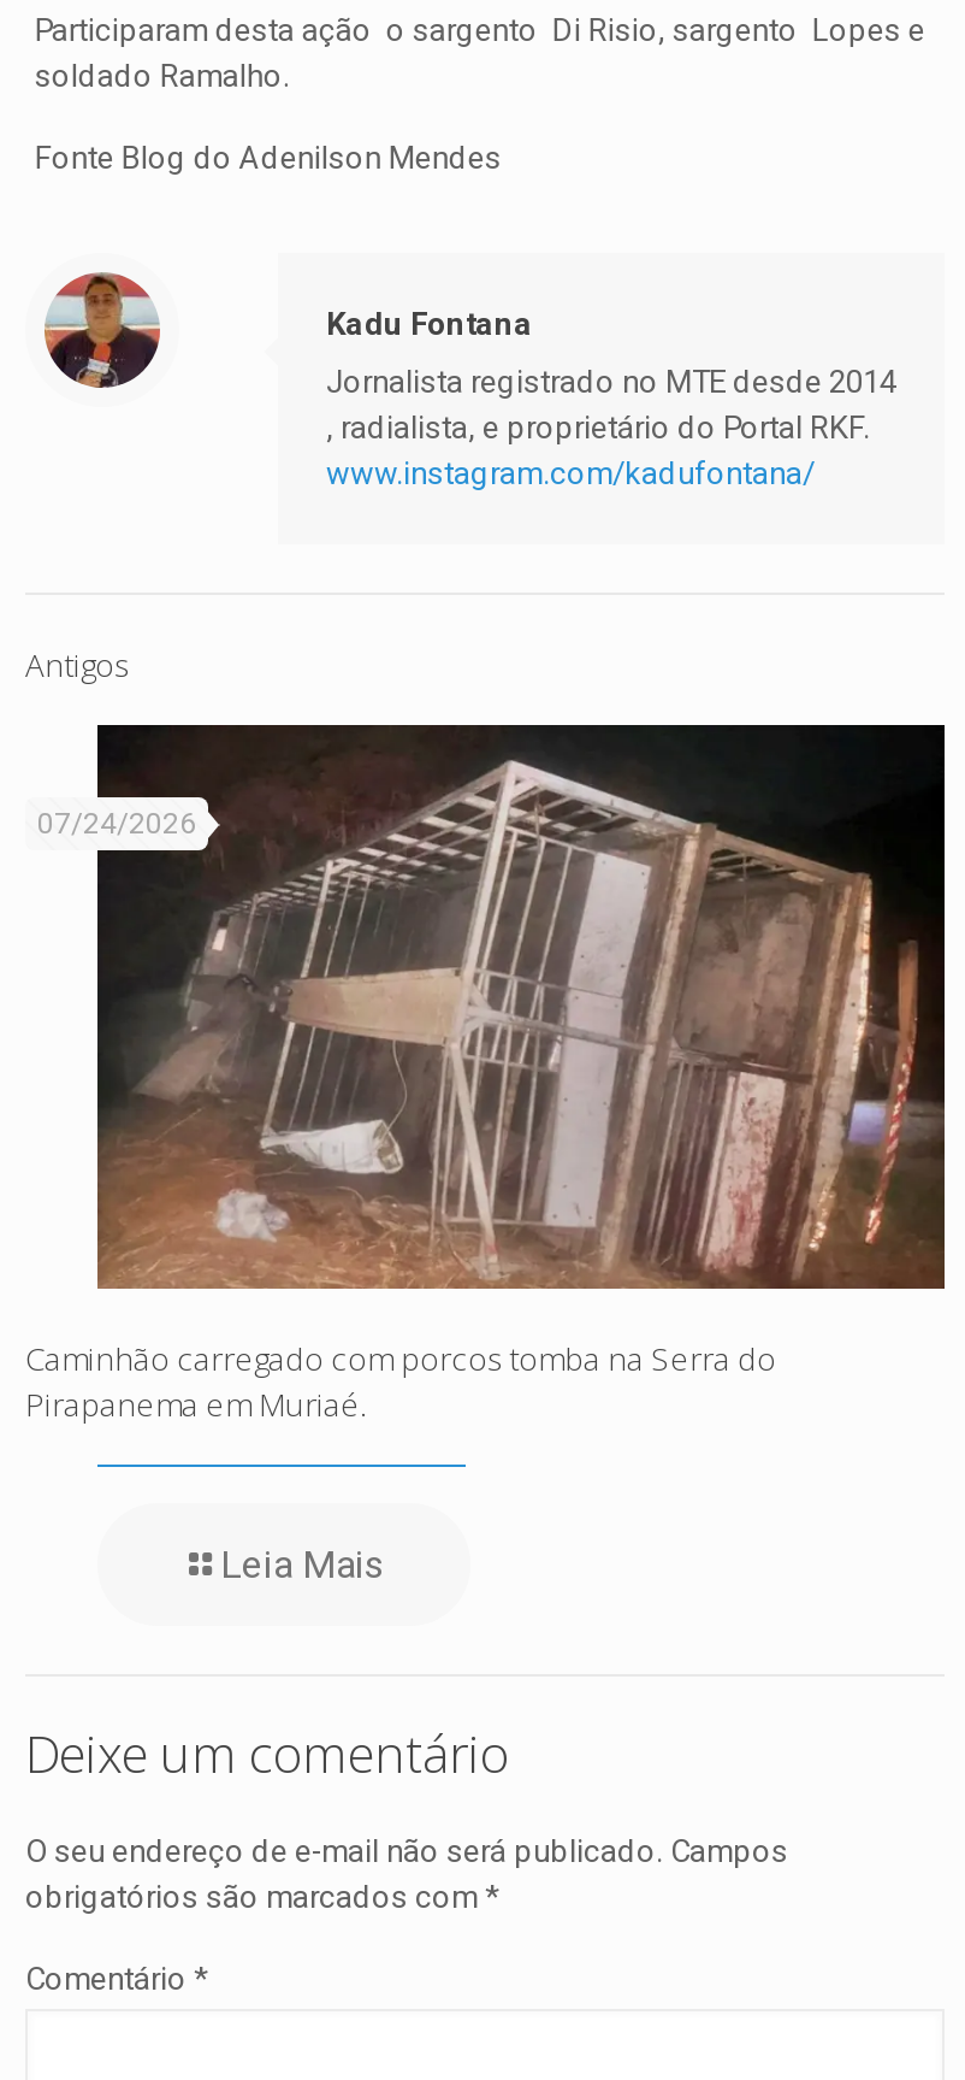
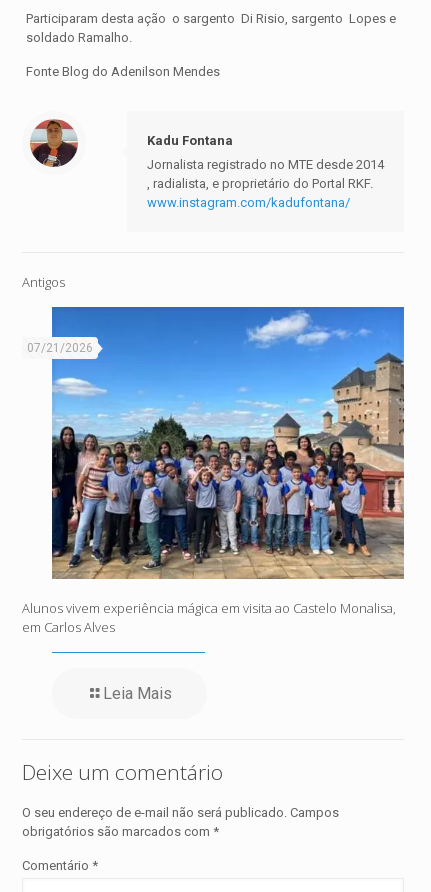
[37,723,947,1291] [image] | 07/24/2026 -> [27,306,405,579] [image] | 07/21/2026
[25,1337,776,1426] Caminhão carregado com porcos tomba na Serra do | Pirapanema em Muriaé. -> [22,599,396,636] Alunos vivem experiência mágica em visita ao Castelo Monalisa, | em Carlos Alves

